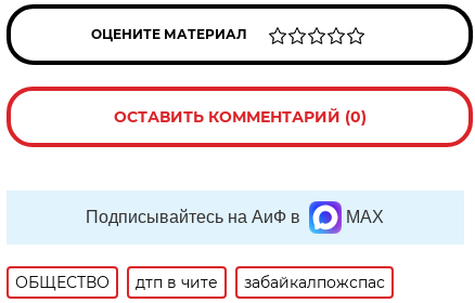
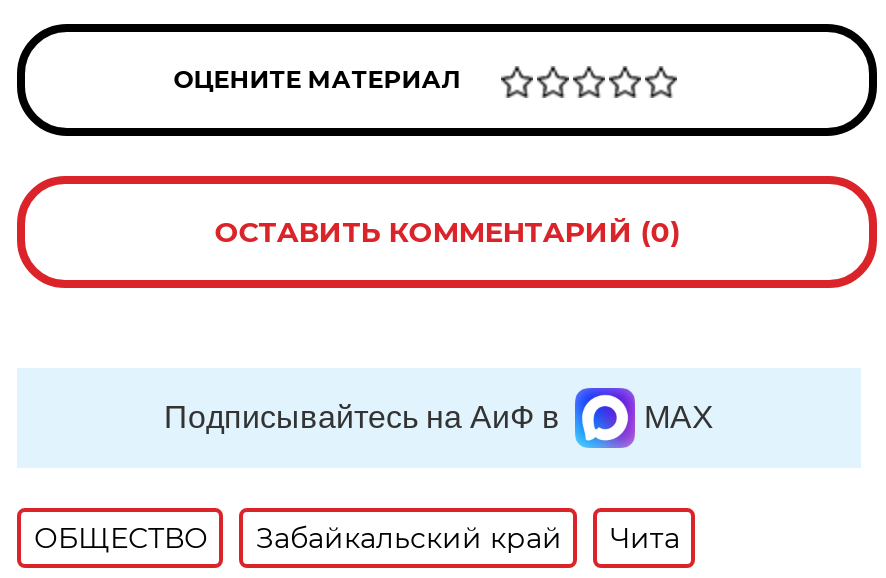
[136,273,385,292] дтп в чите | забайкалпожспас -> [256,520,680,556] Забайкальский край | Чита

